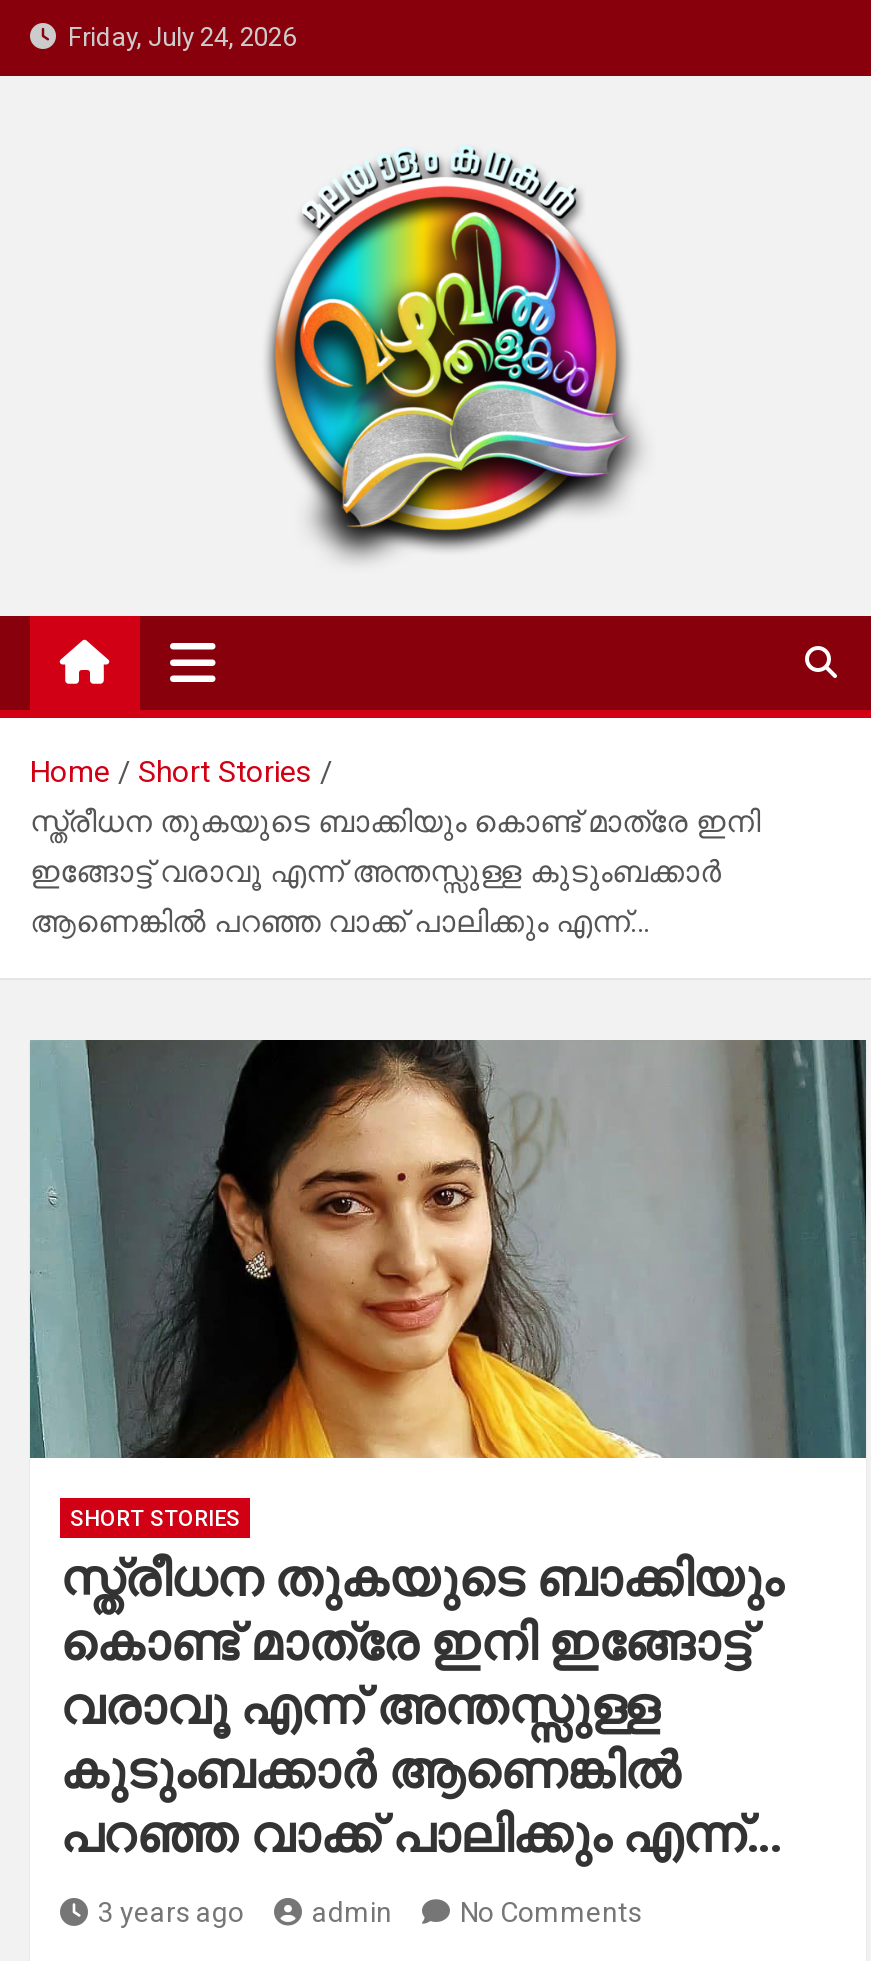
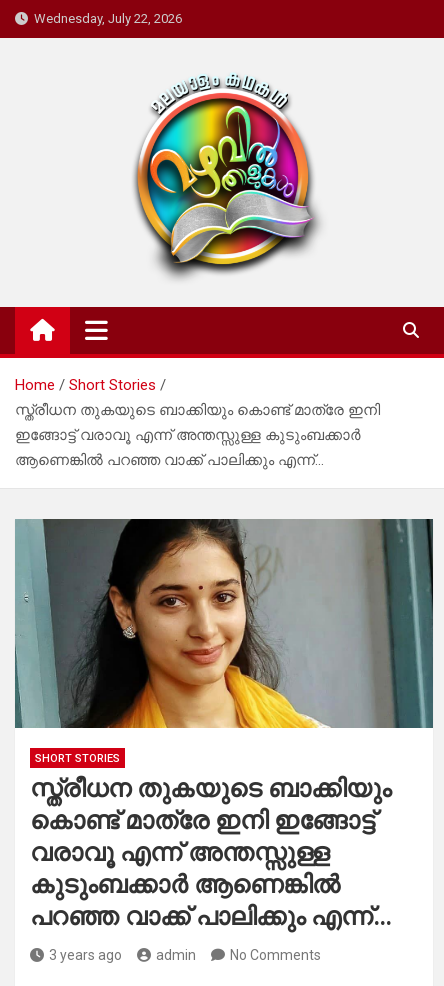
[56,22,296,52] Friday, July 24, 2026 -> [28,11,182,26] Wednesday, July 22, 2026

